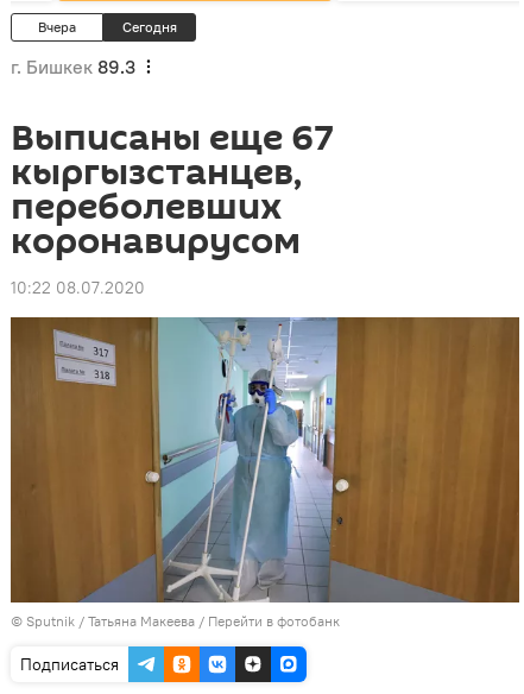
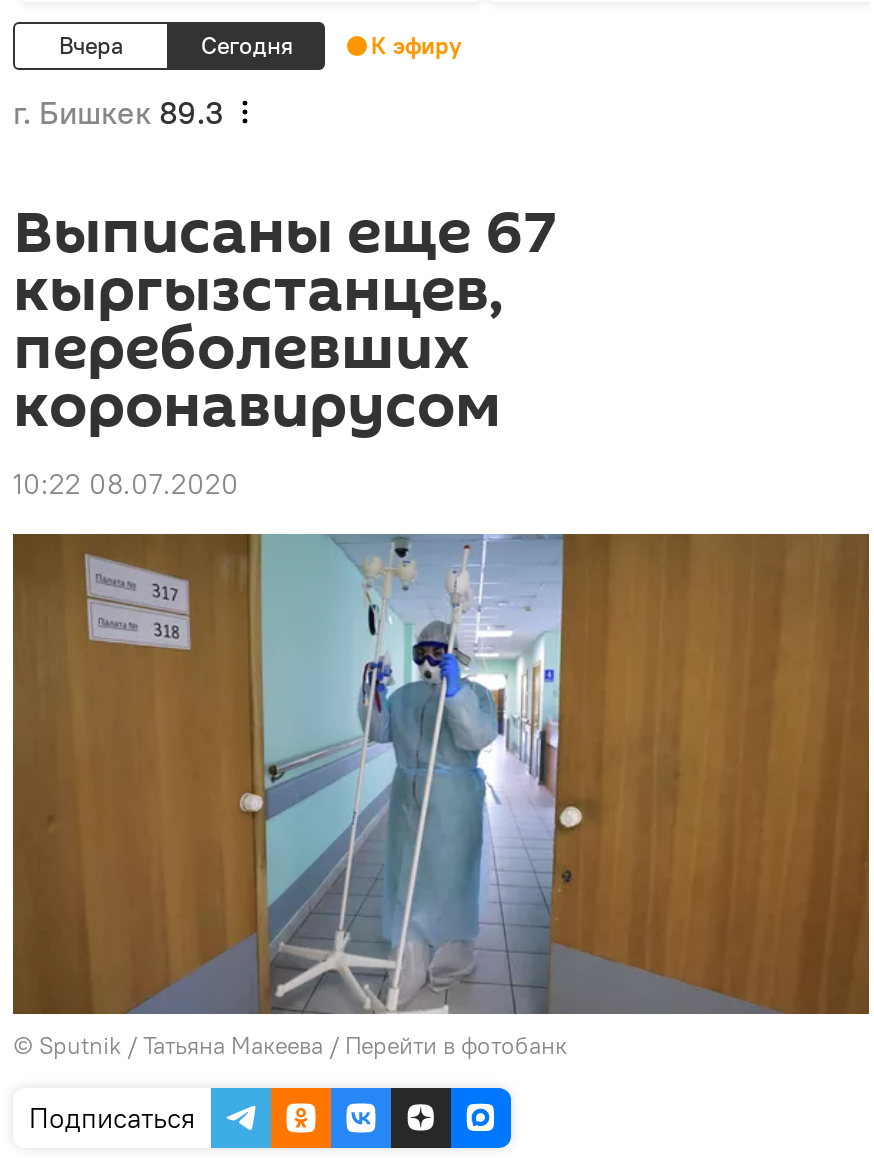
none -> [371,30,461,60] К эфиру

